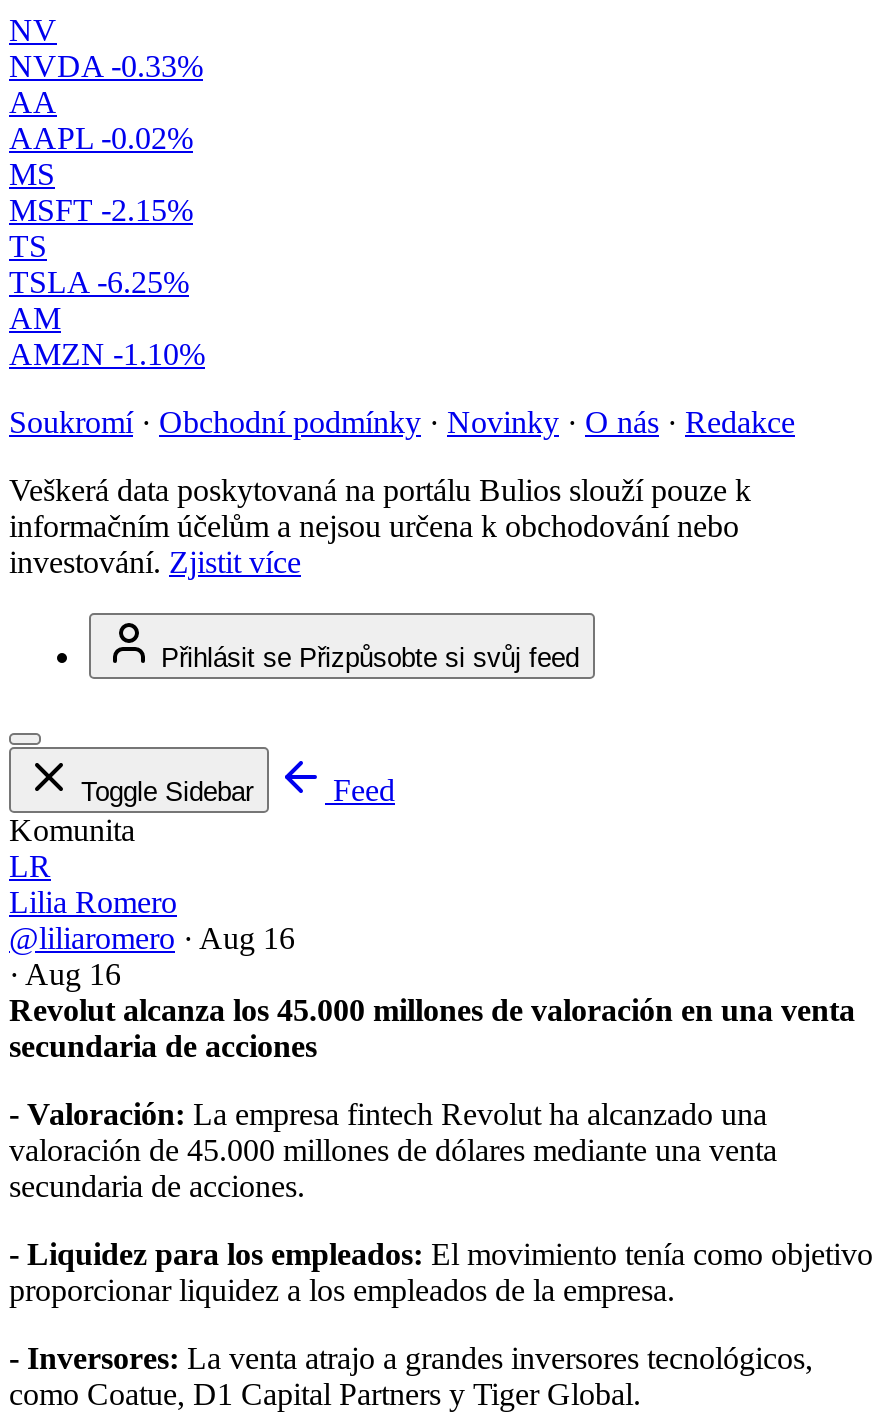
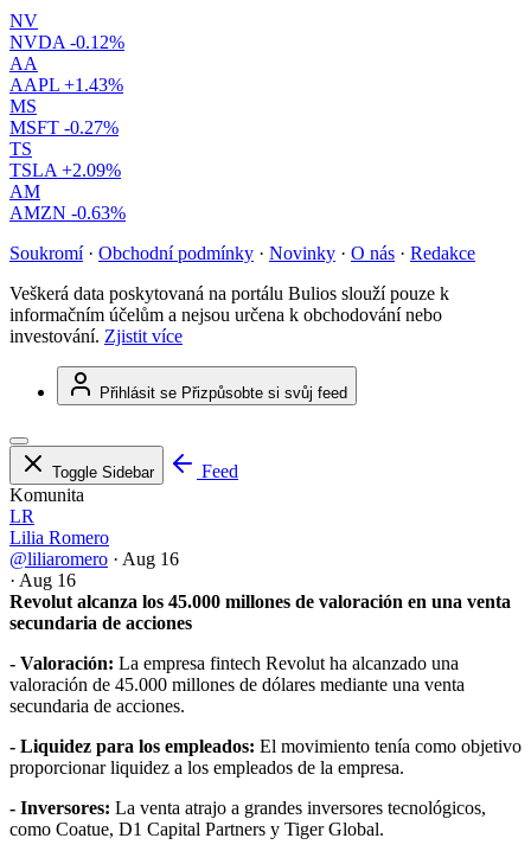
[9,49,203,83] NVDA -0.33% -> [9,32,124,52] NVDA -0.12%
[9,121,193,155] AAPL -0.02% -> [9,75,123,95] AAPL +1.43%
[9,193,193,227] MSFT -2.15% -> [9,117,119,138] MSFT -0.27%
[9,265,189,299] TSLA -6.25% -> [9,160,121,180] TSLA +2.09%
[9,337,205,371] AMZN -1.10% -> [9,203,126,223] AMZN -0.63%

